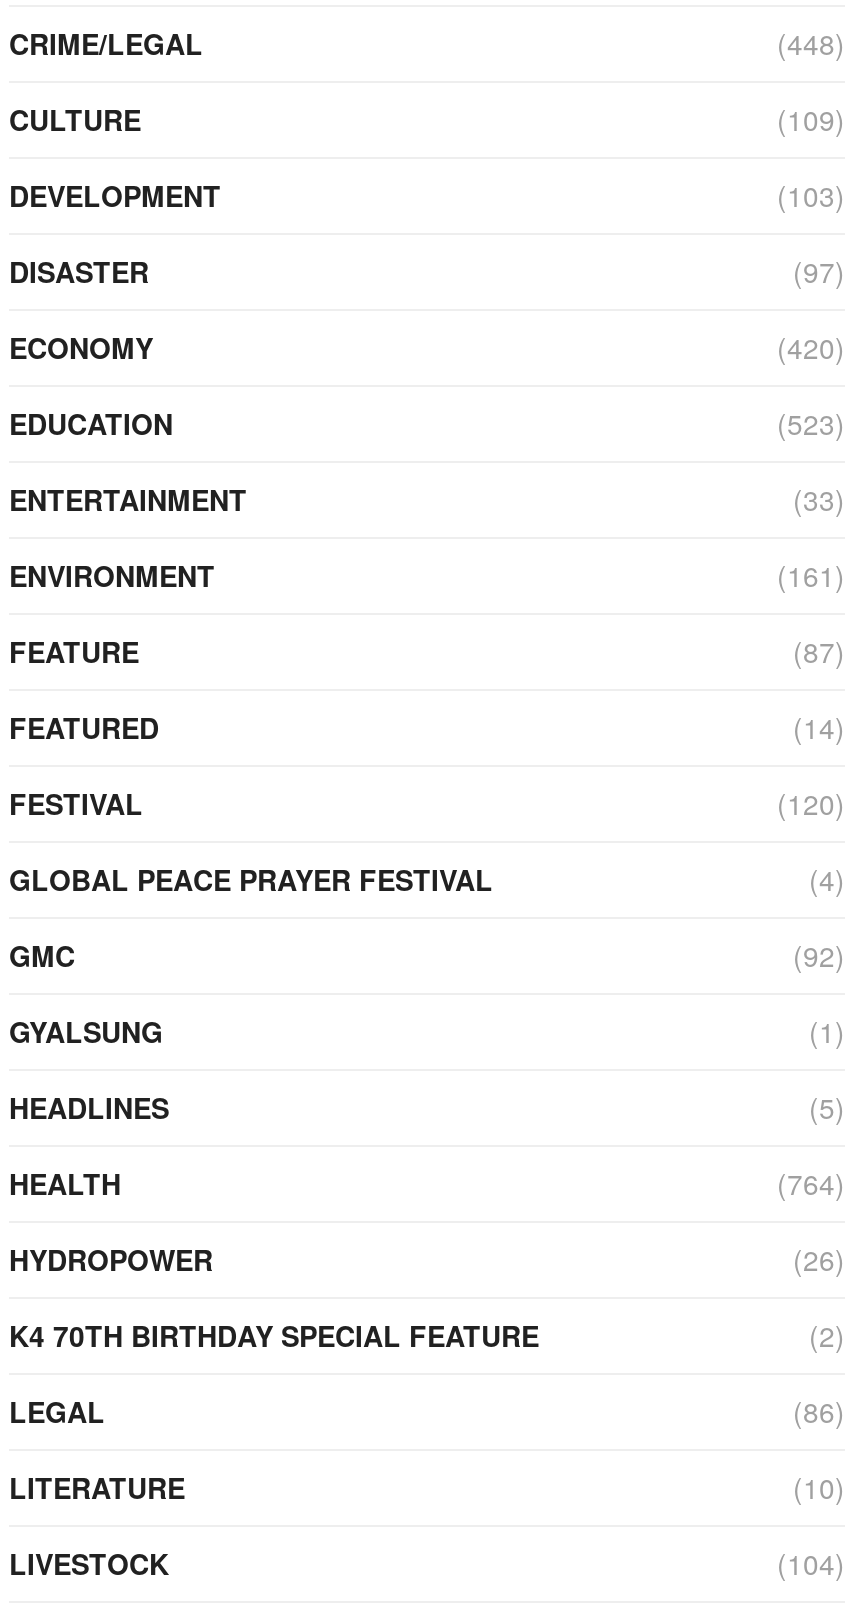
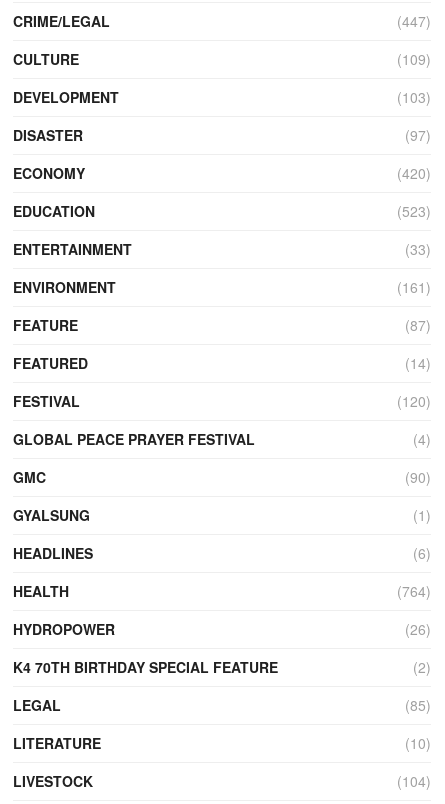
[777,23,845,63] (448) -> [397,11,431,31] (447)
[793,935,845,975] (92) -> [405,467,431,487] (90)
[809,1087,845,1127] (5) -> [413,543,431,563] (6)
[793,1391,845,1431] (86) -> [405,695,431,715] (85)

